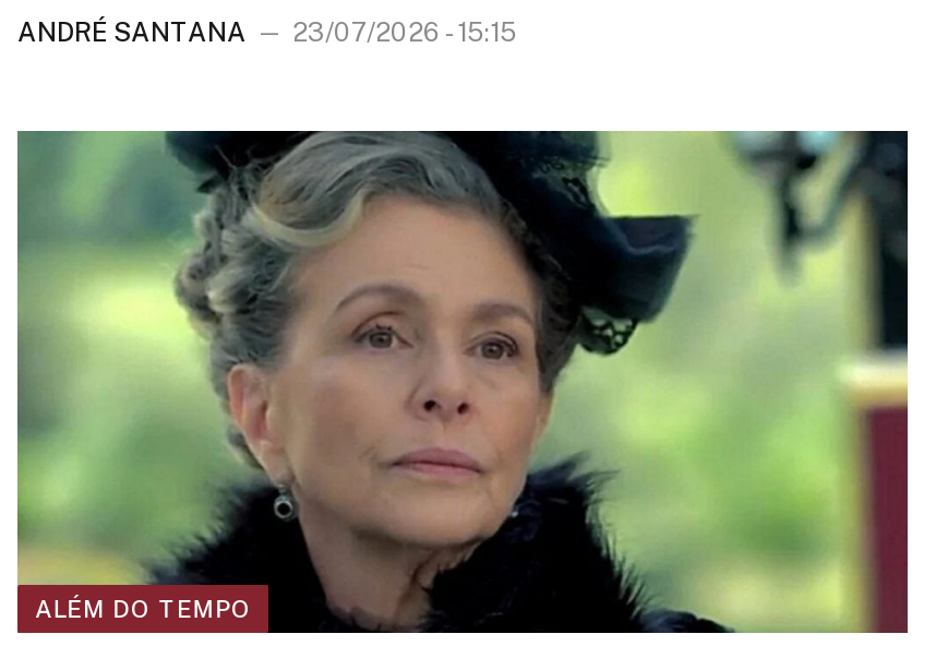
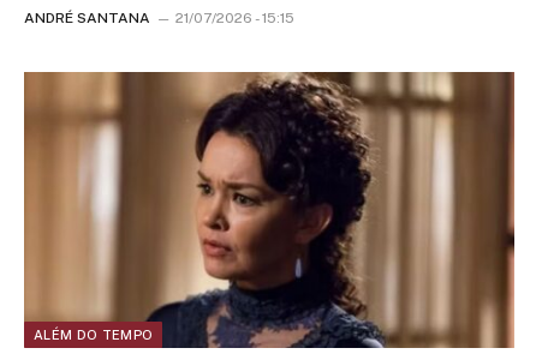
[17,17,517,48] ANDRÉ SANTANA 23/07/2026 - 15:15 -> [24,10,294,26] ANDRÉ SANTANA 21/07/2026 - 15:15
[17,129,910,635] [image] -> [24,71,516,349] [image]

